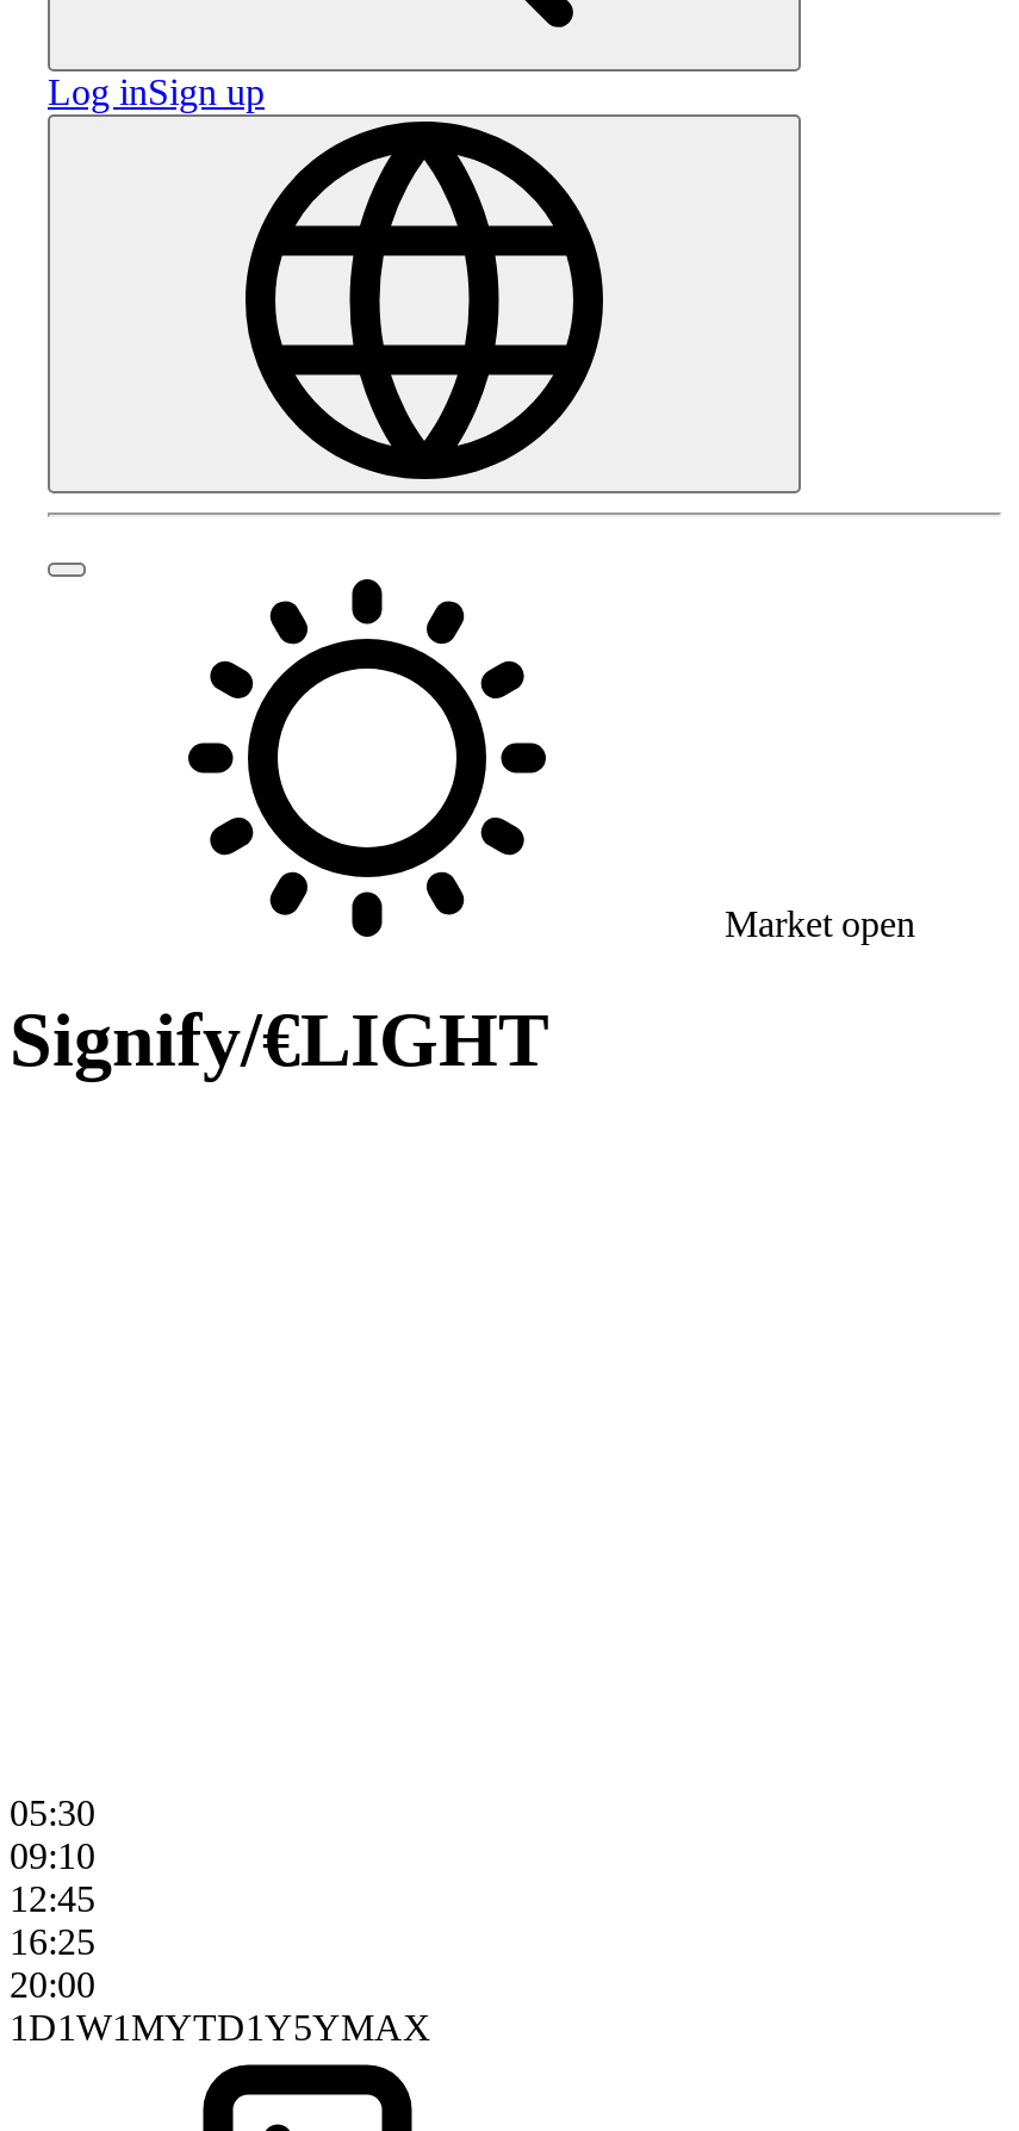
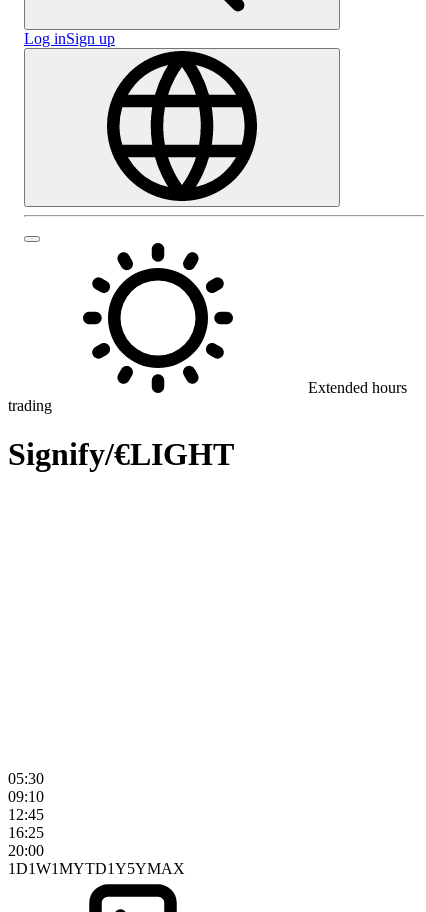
[725,903,915,944] Market open -> [8,379,407,414] Extended hours | trading

